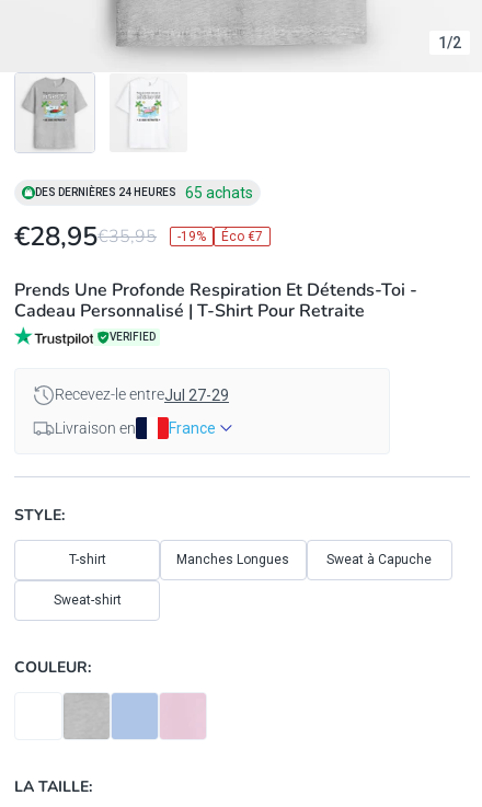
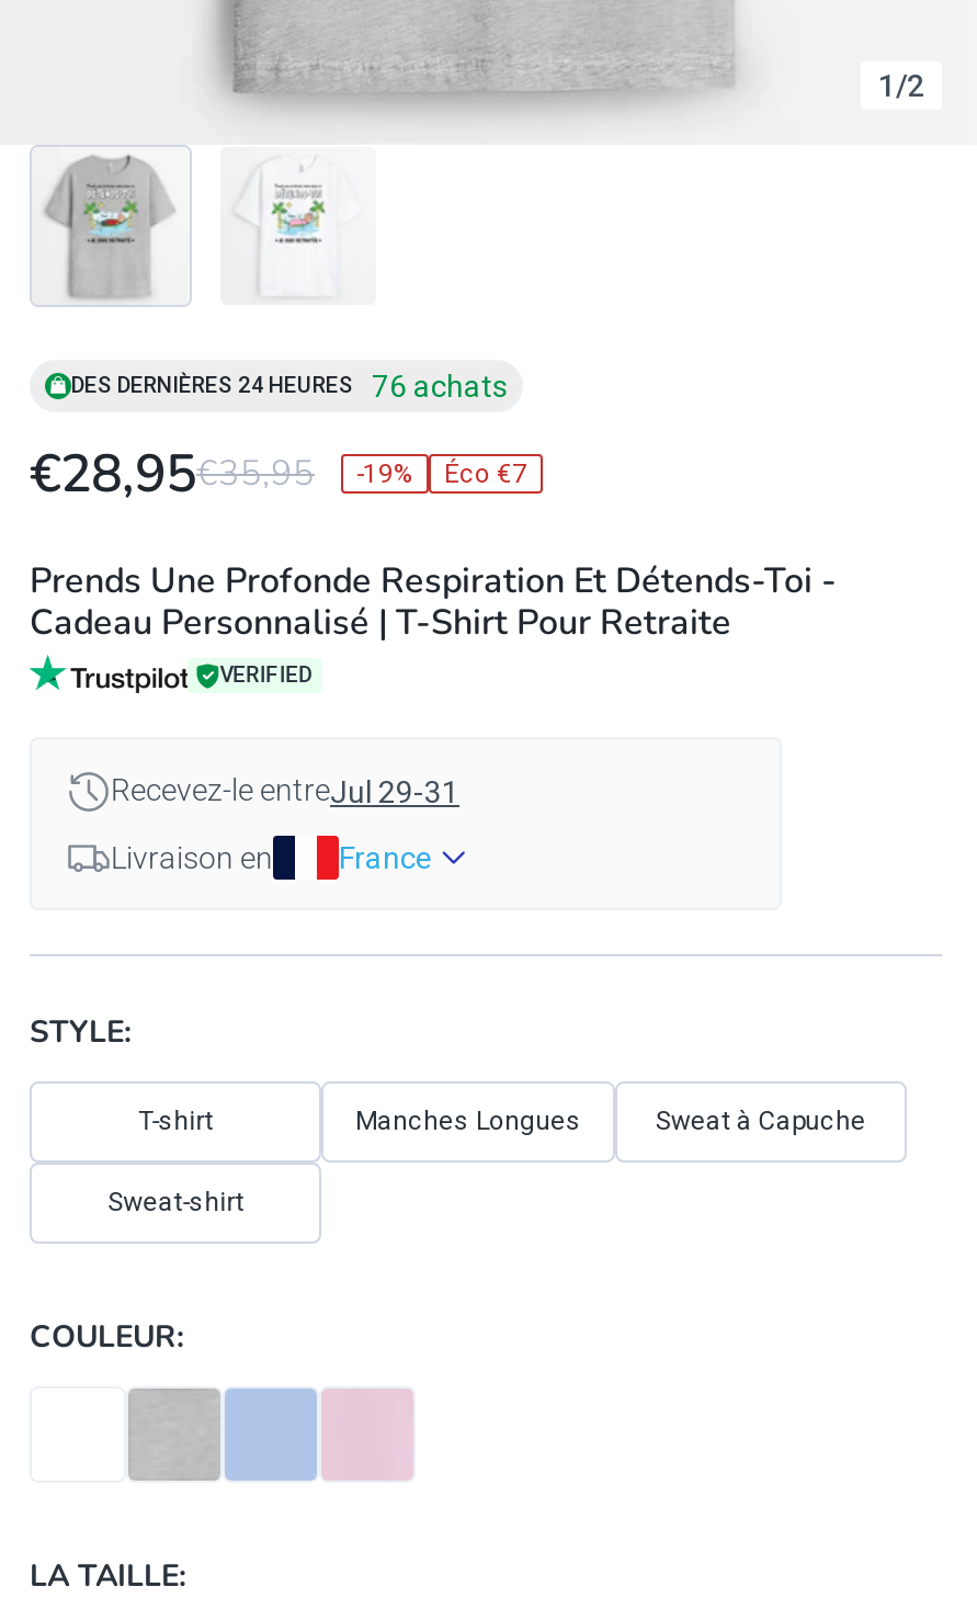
[35,184,253,201] DES DERNIÈRES 24 HEURES 65 achats -> [71,368,508,403] DES DERNIÈRES 24 HEURES 76 achats
[55,386,229,404] Recevez-le entreJul 27-29 -> [111,773,459,809] Recevez-le entreJul 29-31

